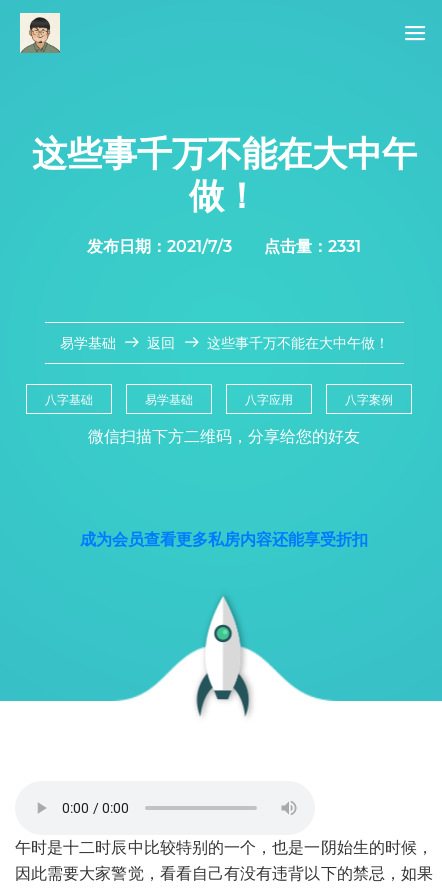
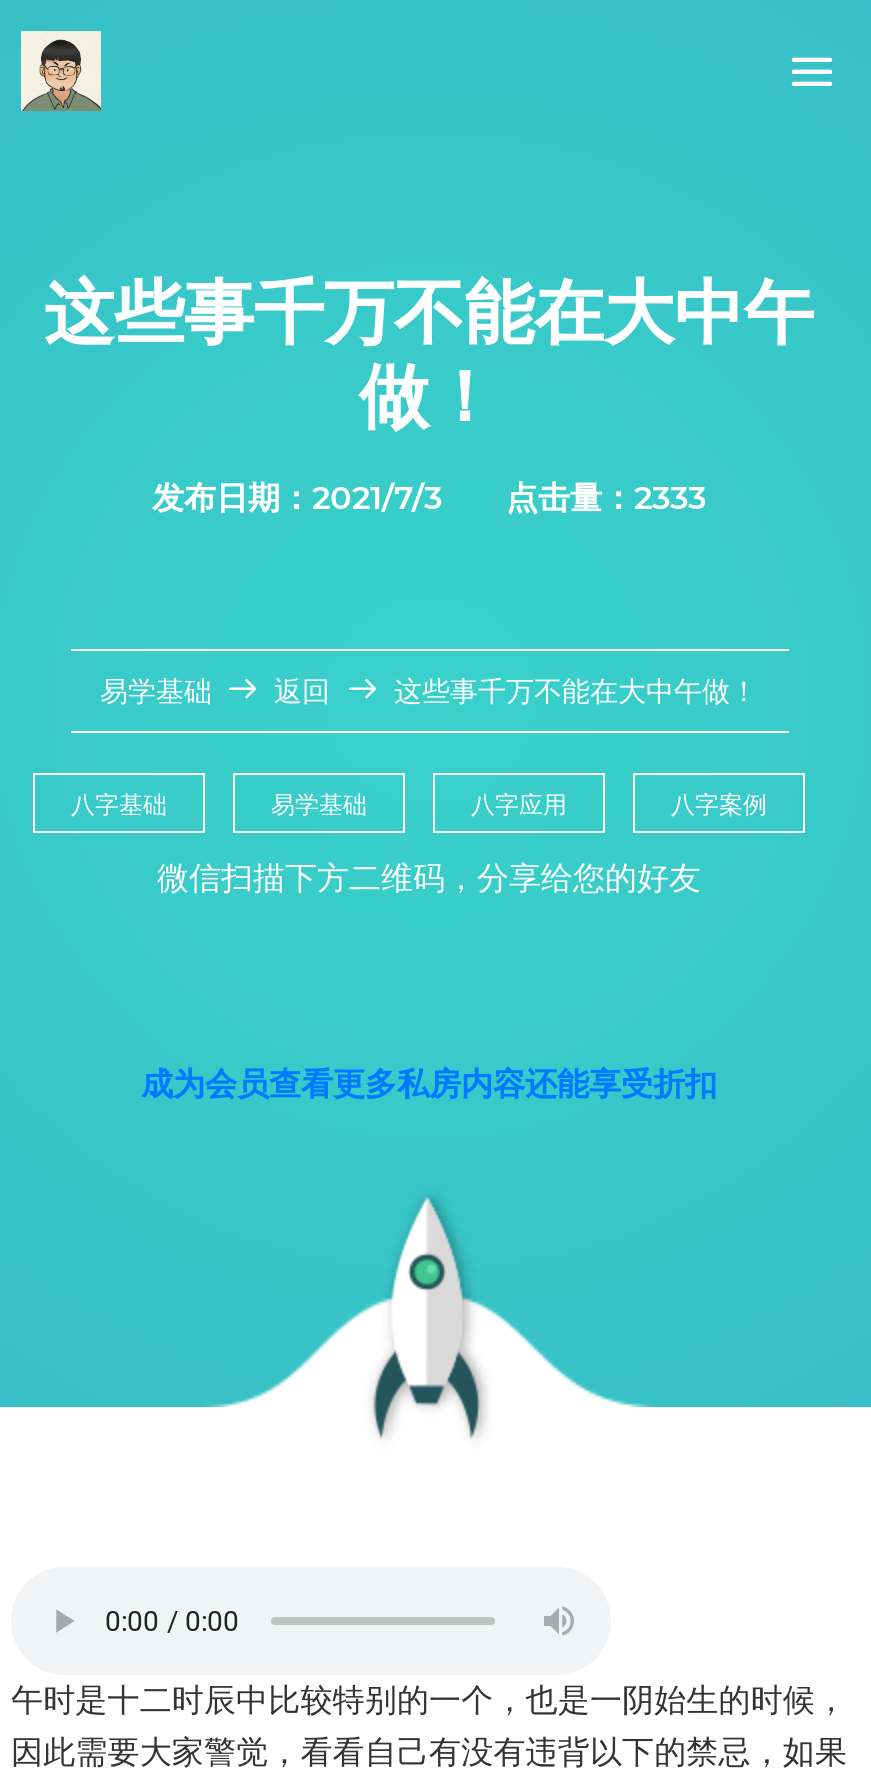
[87,237,361,256] 发布日期：2021/7/3 点击量：2331 -> [152,479,706,517] 发布日期：2021/7/3 点击量：2333

